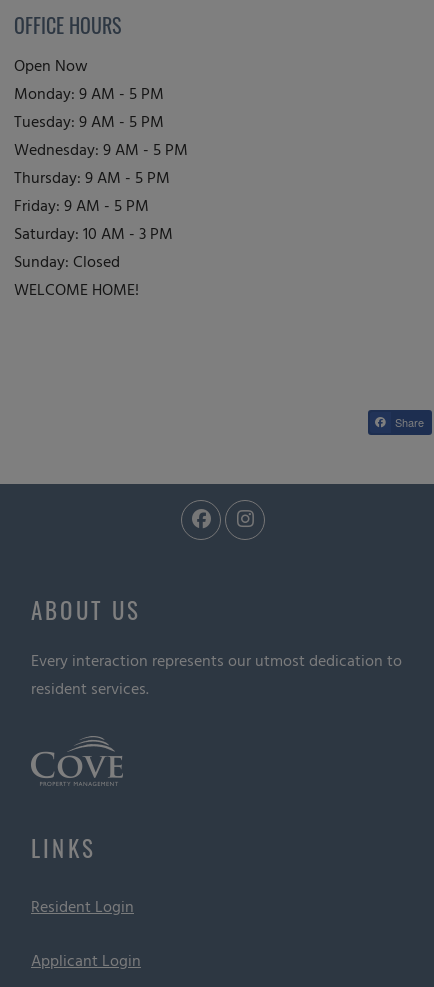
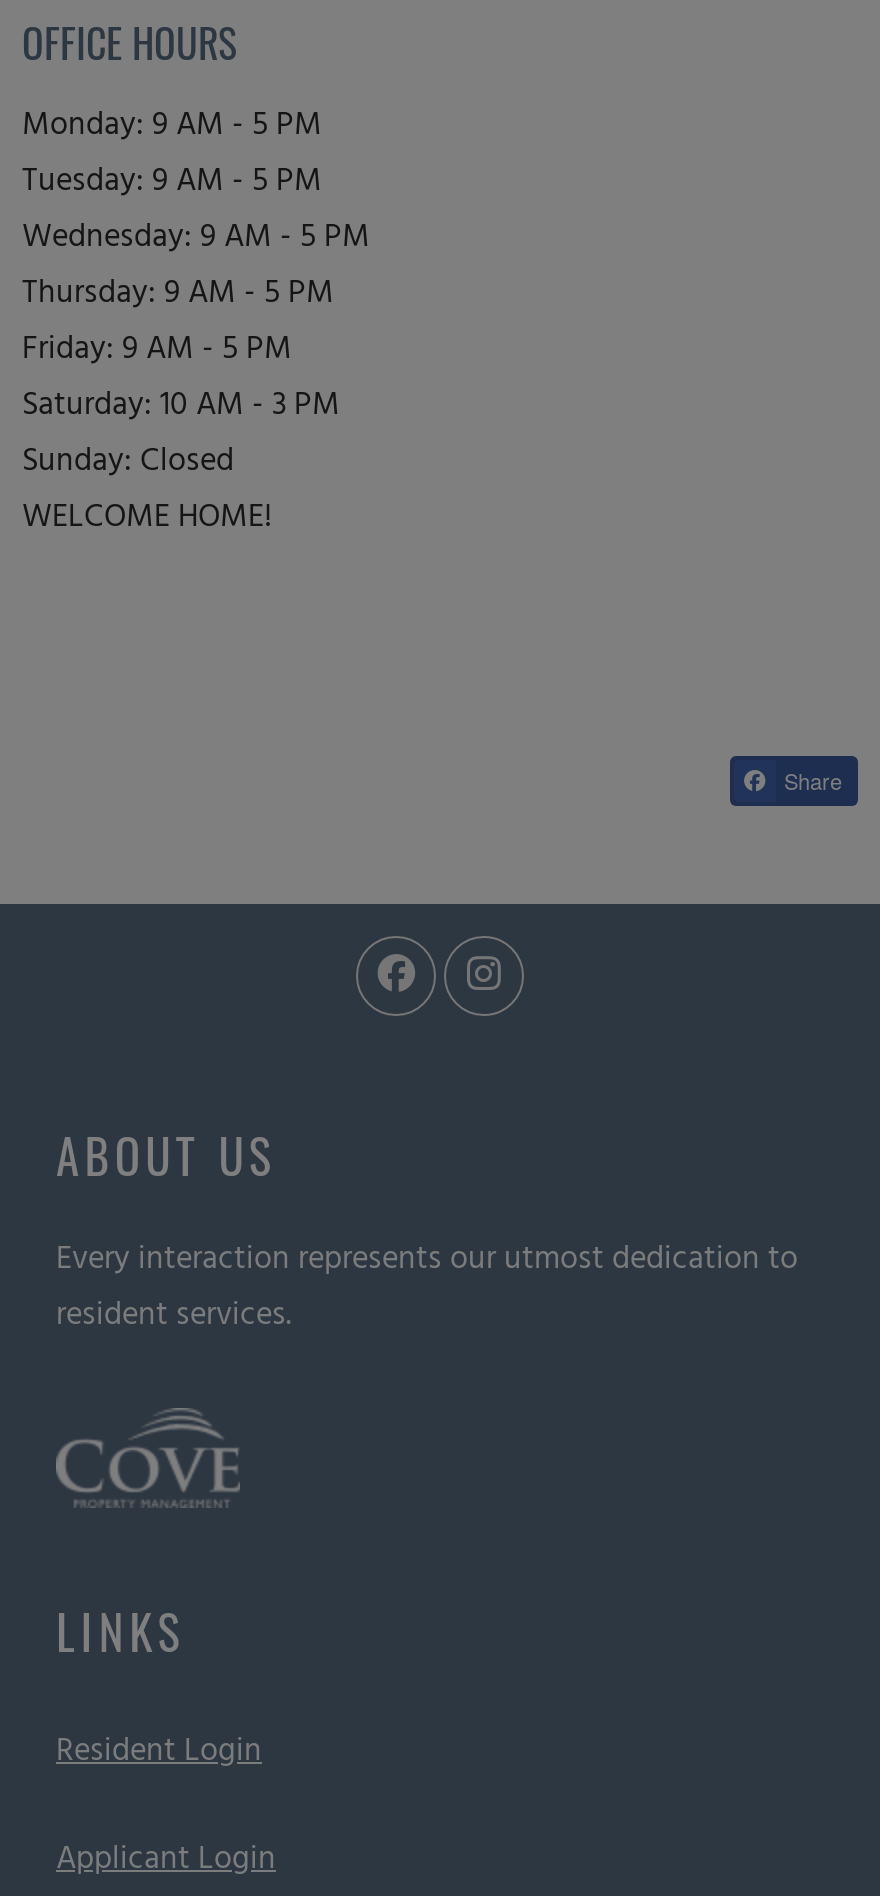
[14,54,88,80] Open Now -> none

